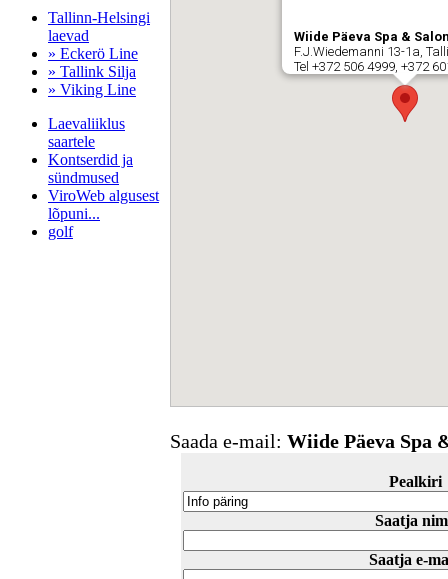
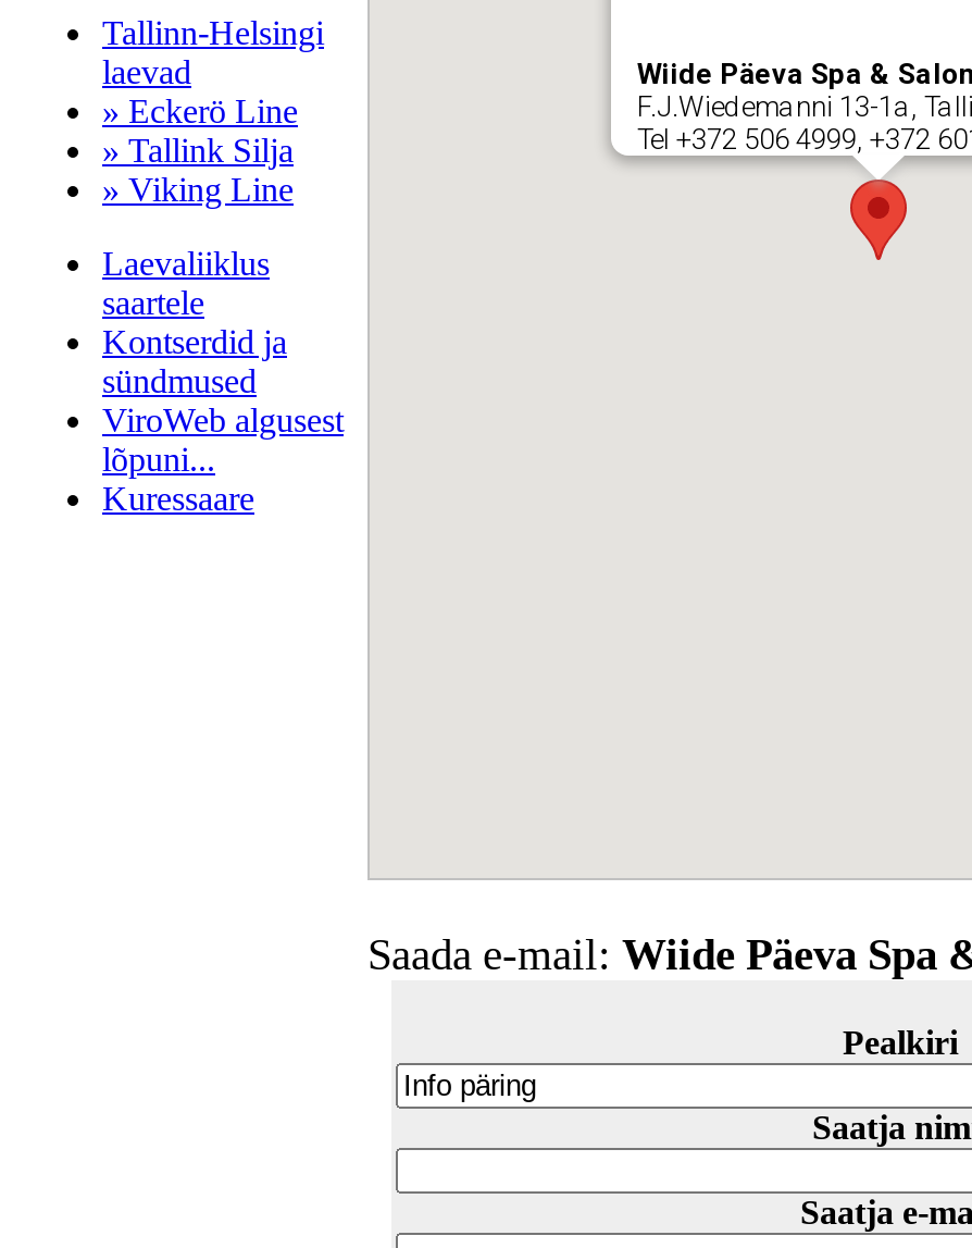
[48,223,73,240] golf -> [102,480,254,517] Kuressaare

